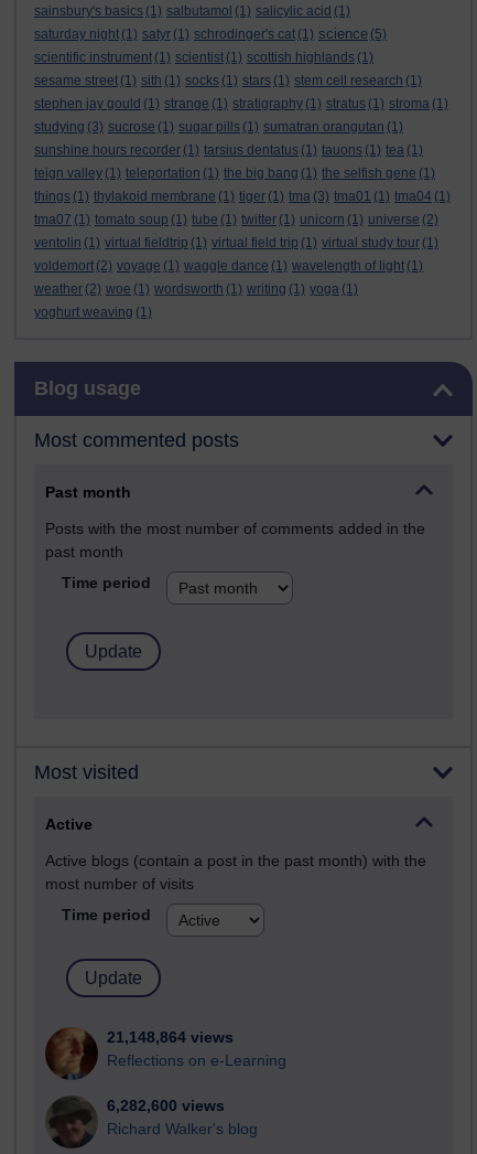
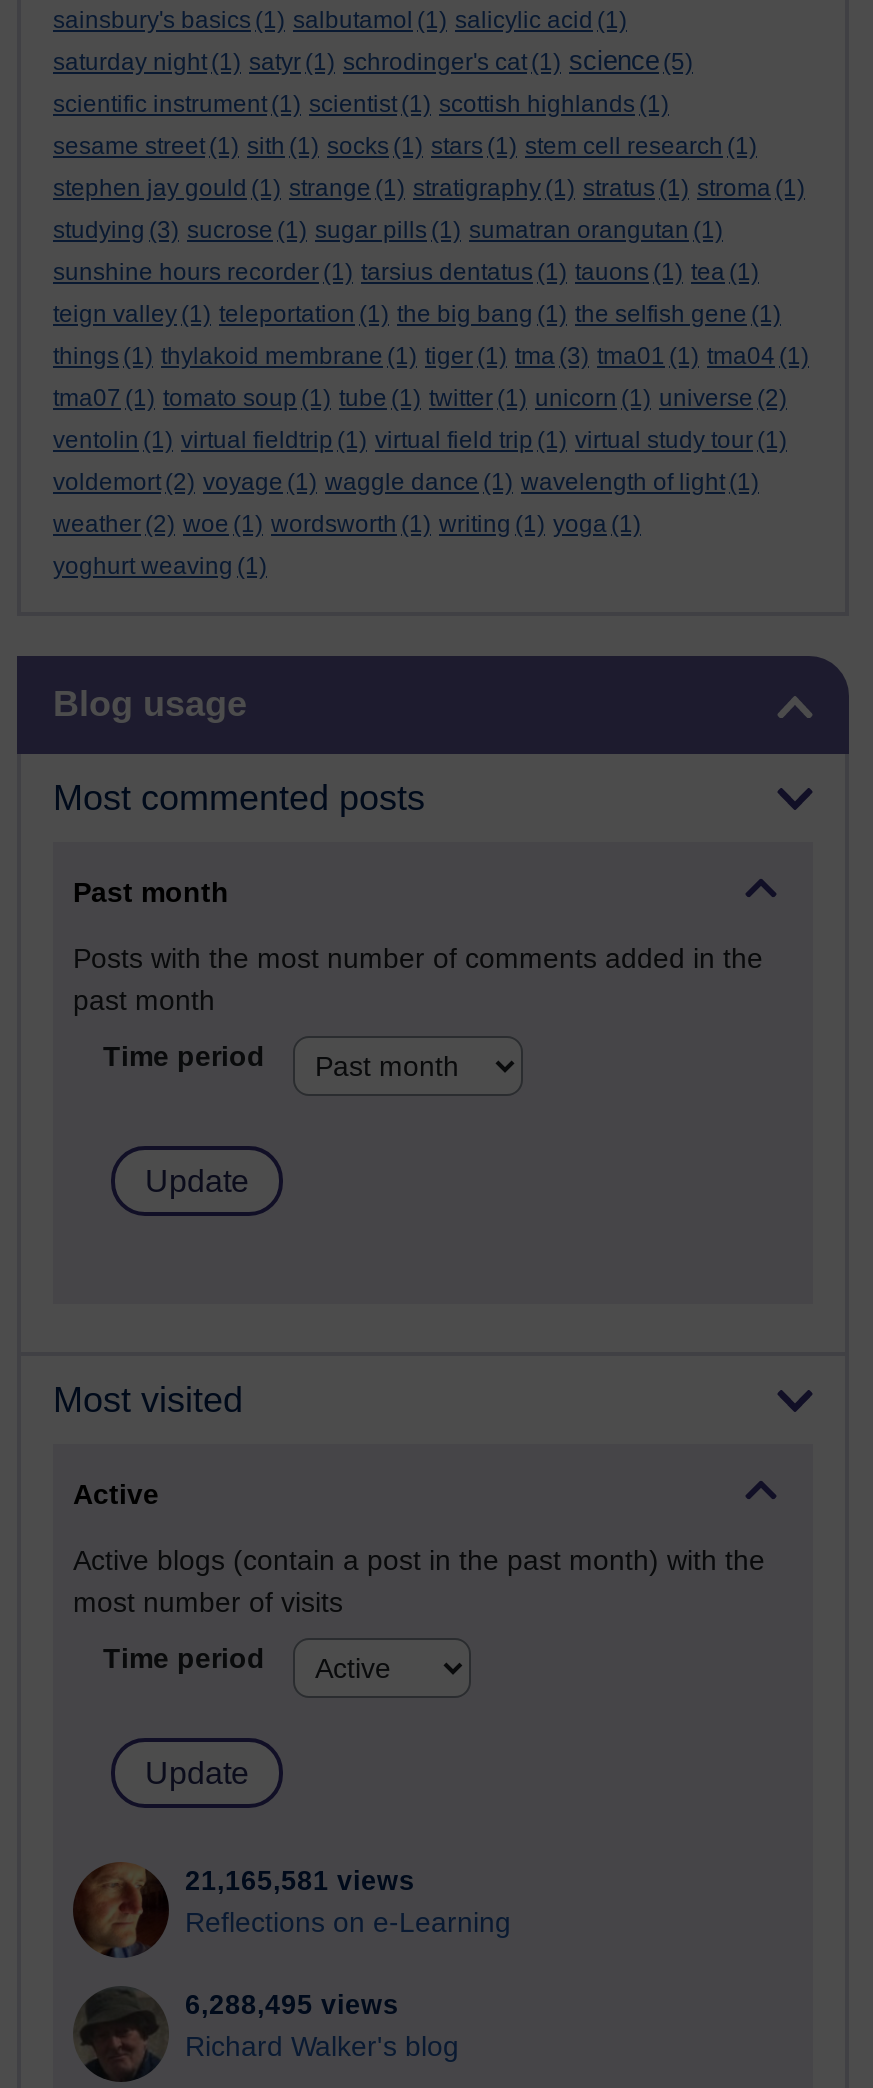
[107,1030,234,1046] 21,148,864 views -> [185,1867,415,1897] 21,165,581 views
[107,1098,225,1115] 6,282,600 views -> [185,1991,399,2021] 6,288,495 views

